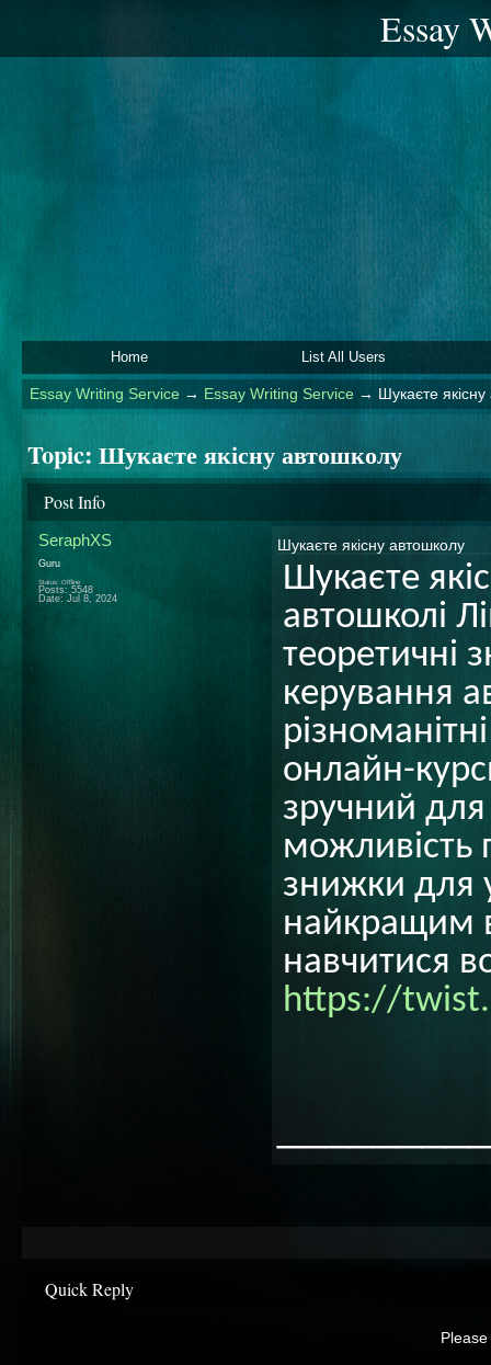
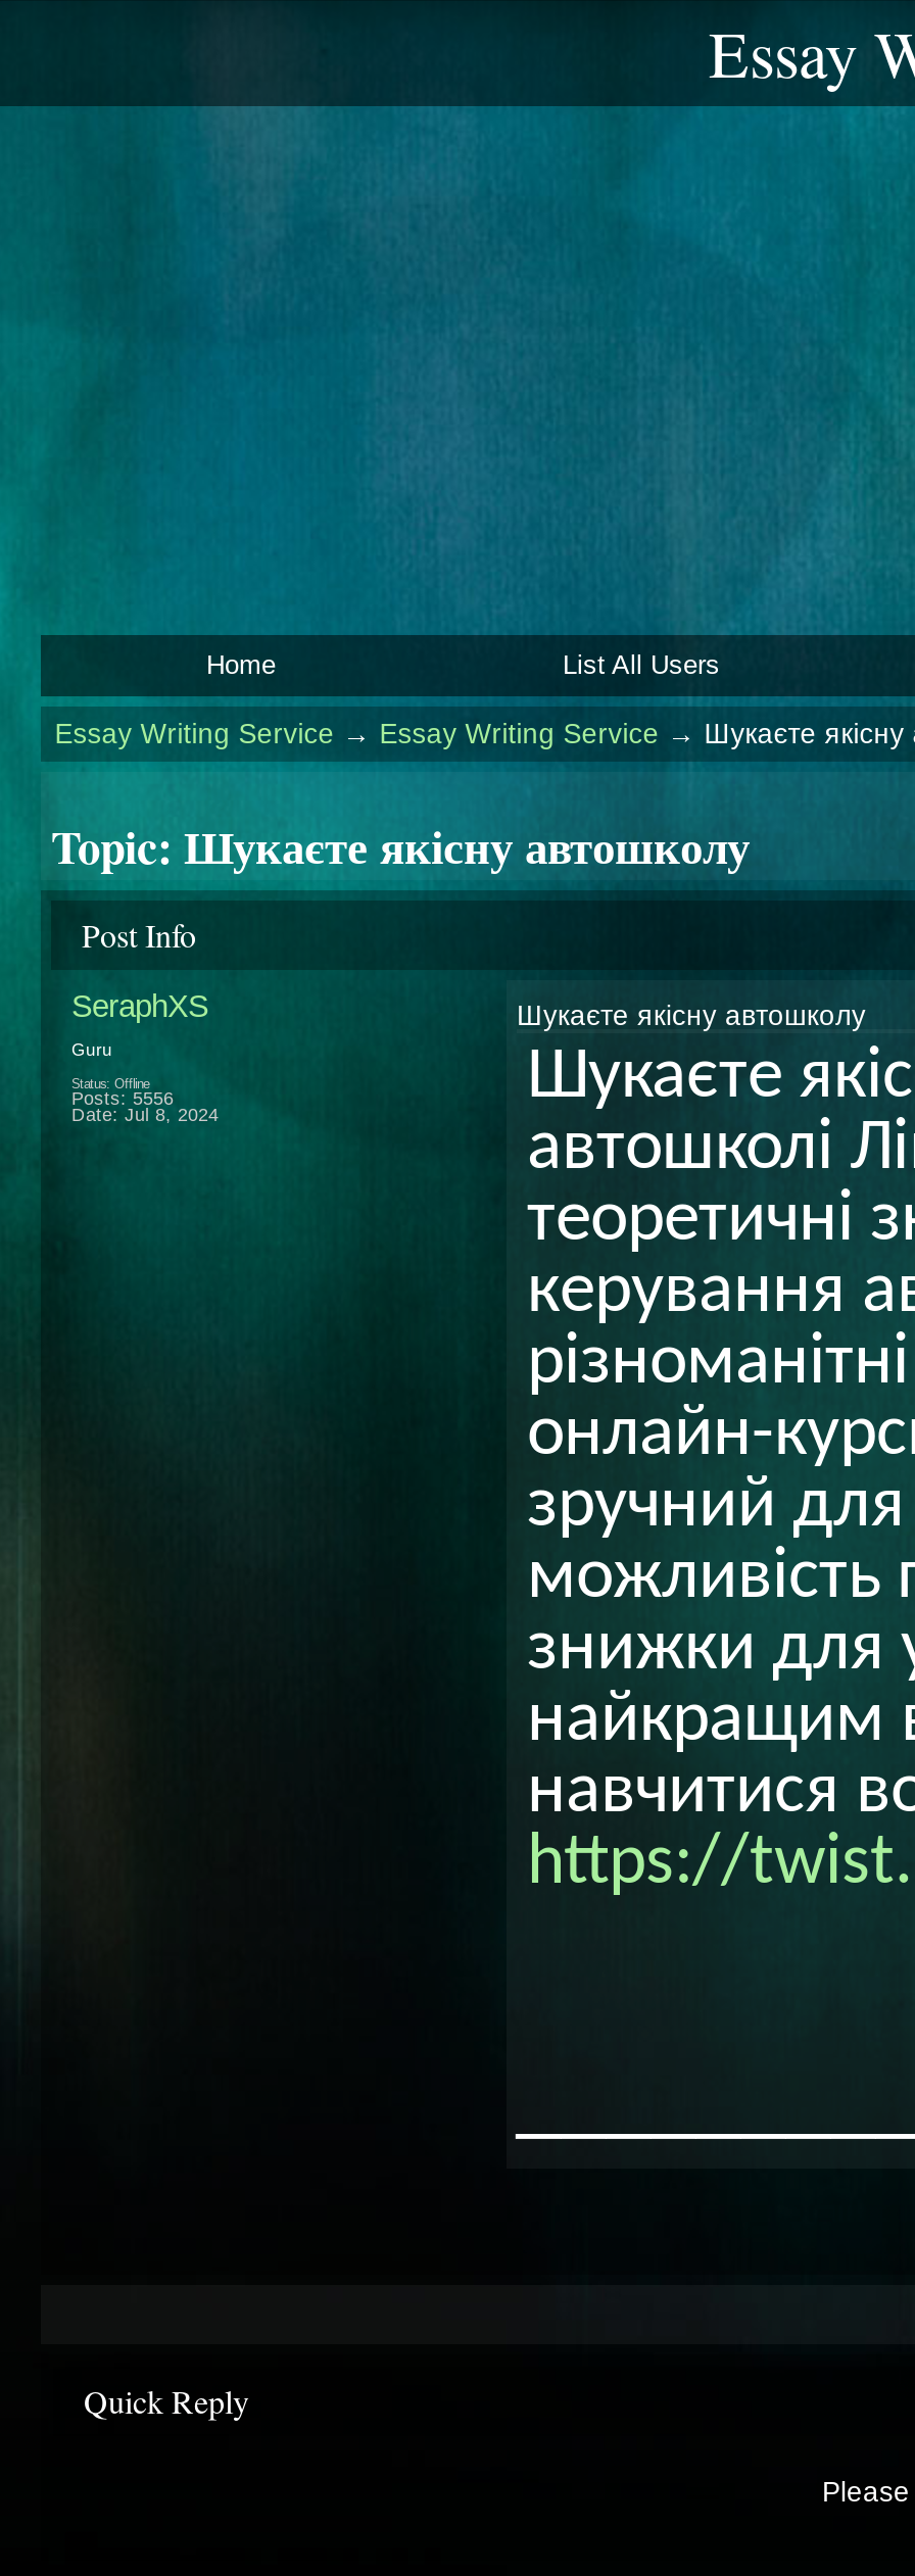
[38,584,93,595] Posts: 5548 -> [71,1088,174,1108] Posts: 5556

